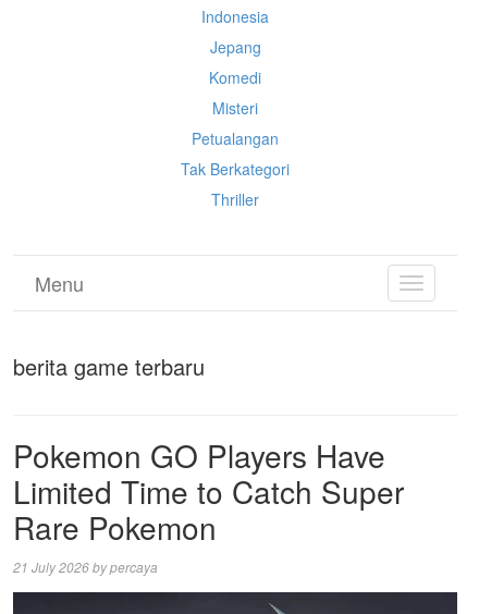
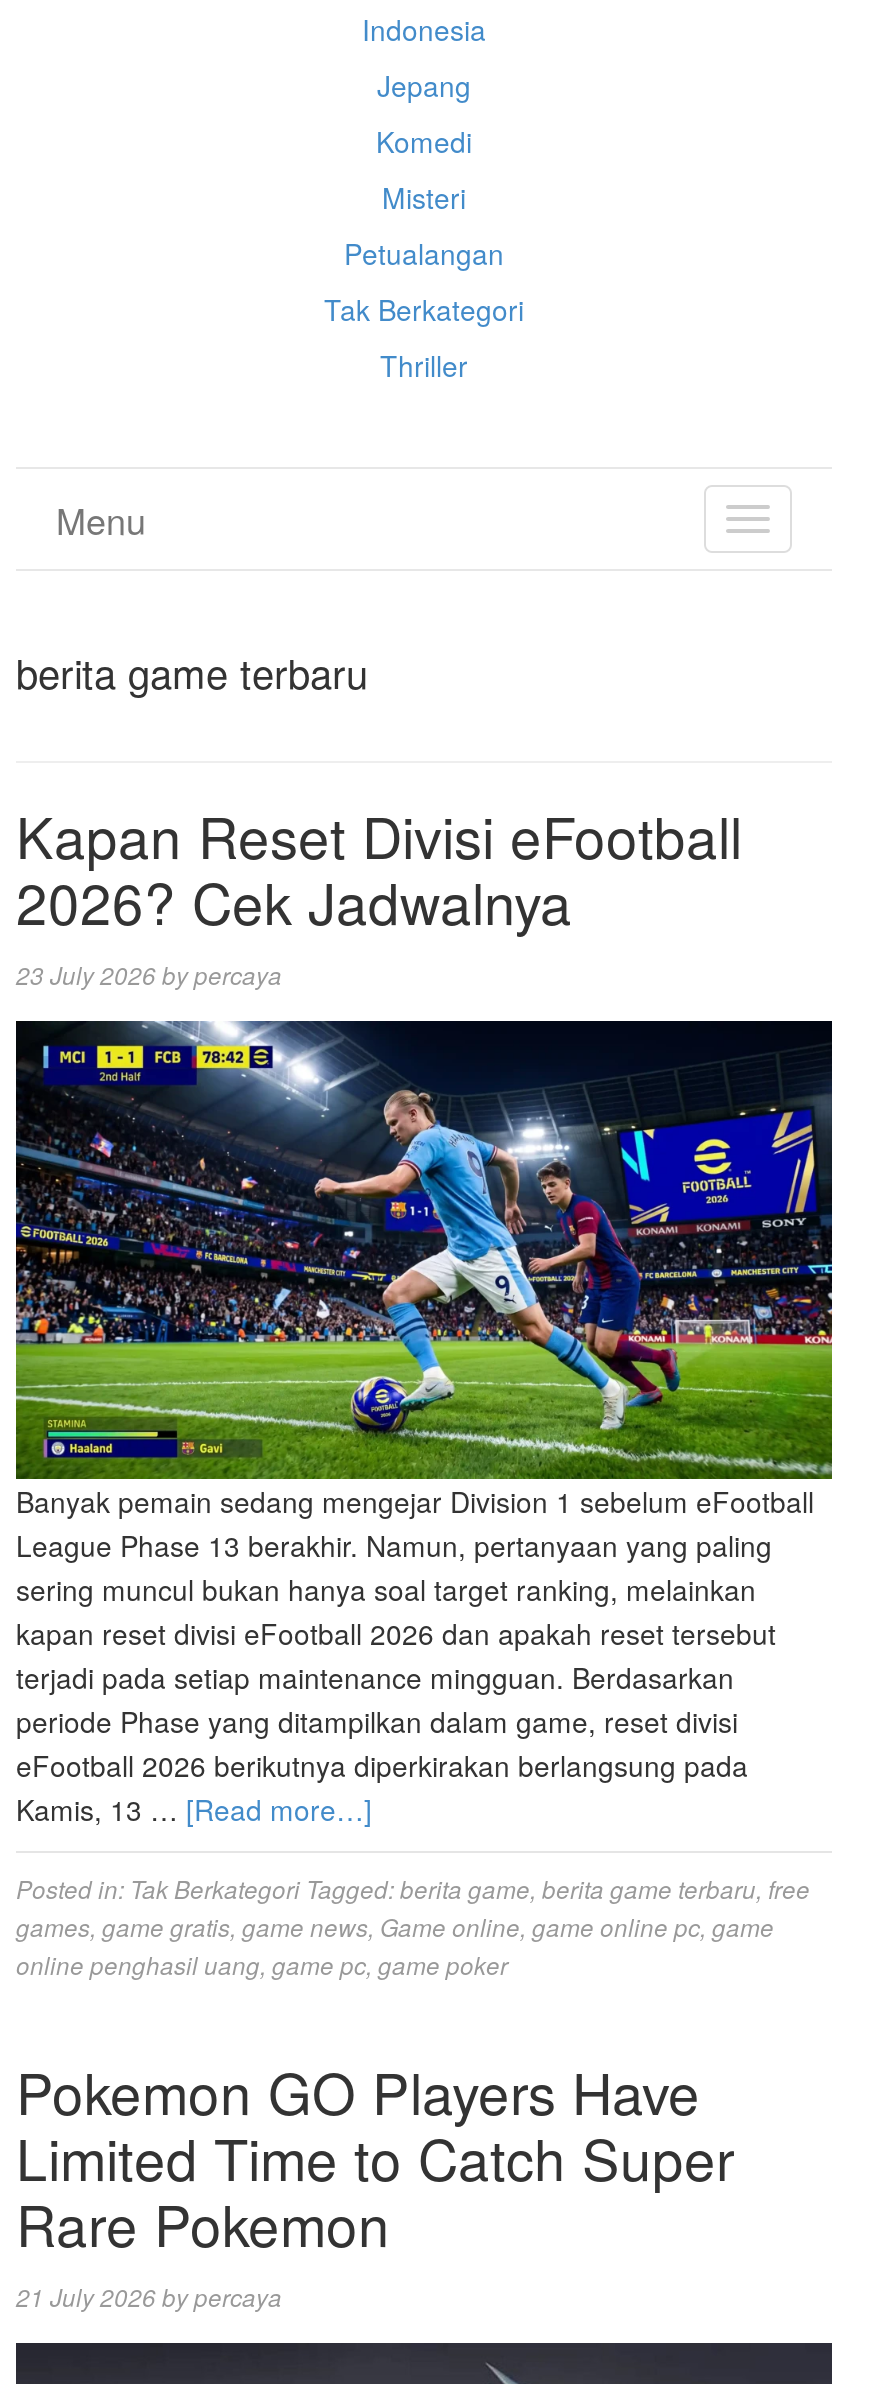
none -> [14,1019,834,1982] [image] | Banyak pemain sedang mengejar Division 1 sebelum eFootball | League Phase 13 berakhir. Namun, pertanyaan yang paling | sering muncul bukan hanya soal target ranking, melainkan | kapan reset divisi eFootball 2026 dan apakah reset tersebut | terjadi pada setiap maintenance mingguan. Berdasarkan | periode Phase yang ditampilkan dalam game, reset divisi | eFootball 2026 berikutnya diperkirakan berlangsung pada | Kamis, 13 … [Read more…] | Posted in: Tak Berkategori Tagged: berita game, berita game terbaru, free | games, game gratis, game news, Game online, game online pc, game | online penghasil uang, game pc, game poker
none -> [16,795,742,991] Kapan Reset Divisi eFootball | 2026? Cek Jadwalnya | 23 July 2026 bypercaya

